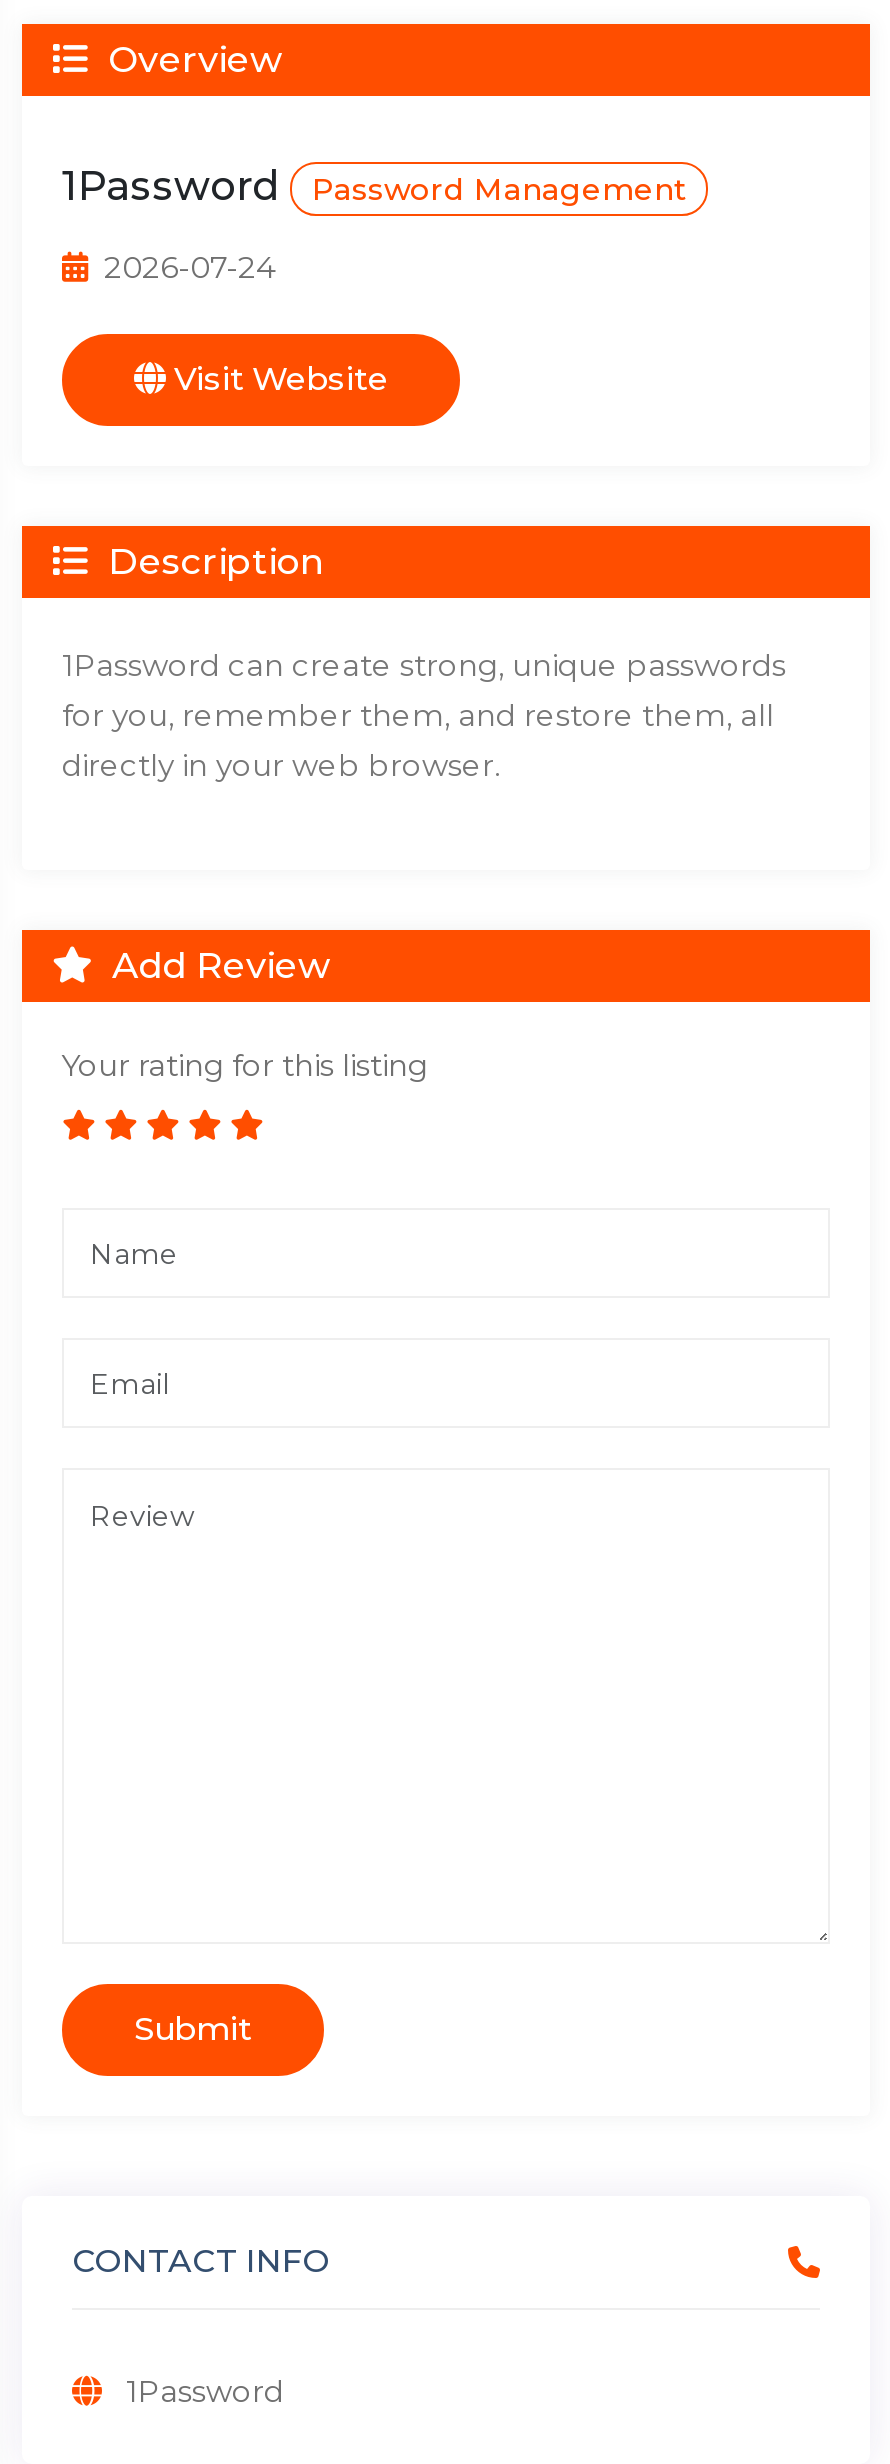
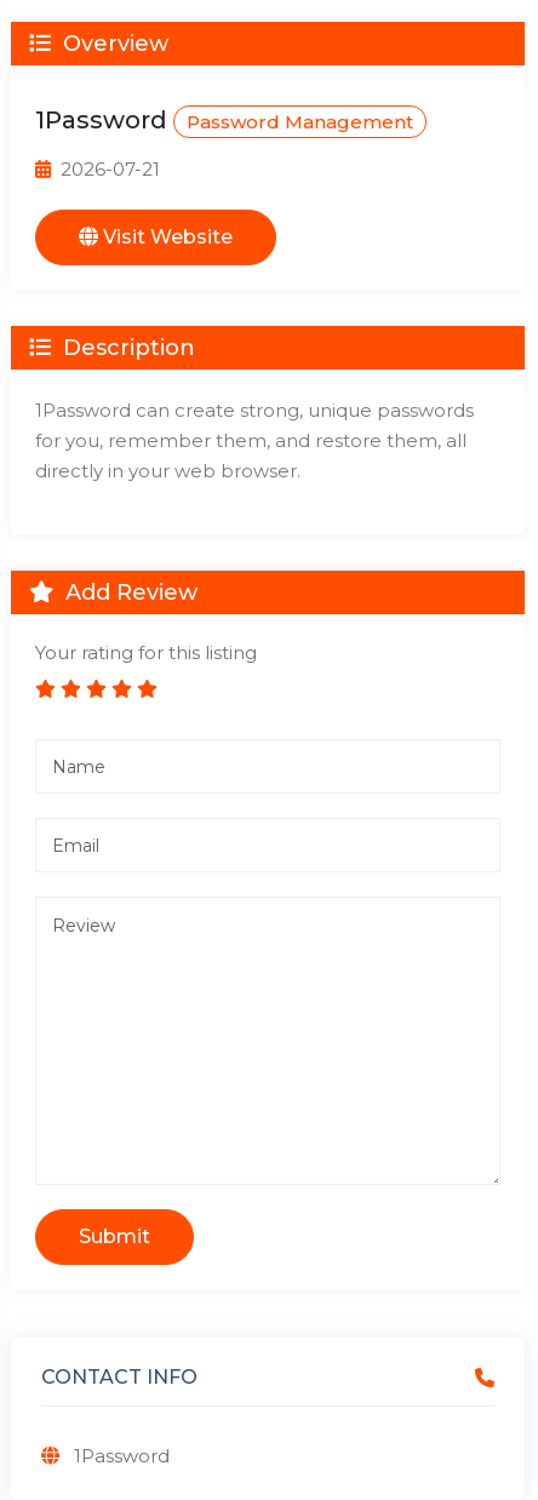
[96,248,276,286] 2026-07-24 -> [56,158,160,181] 2026-07-21

